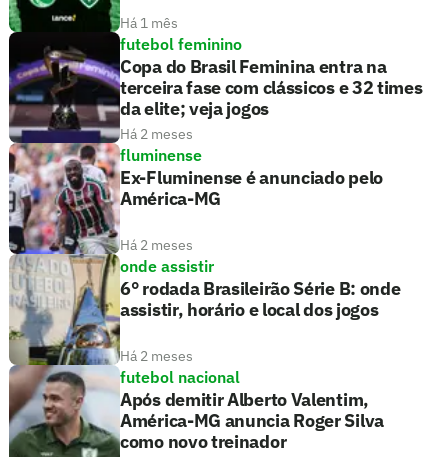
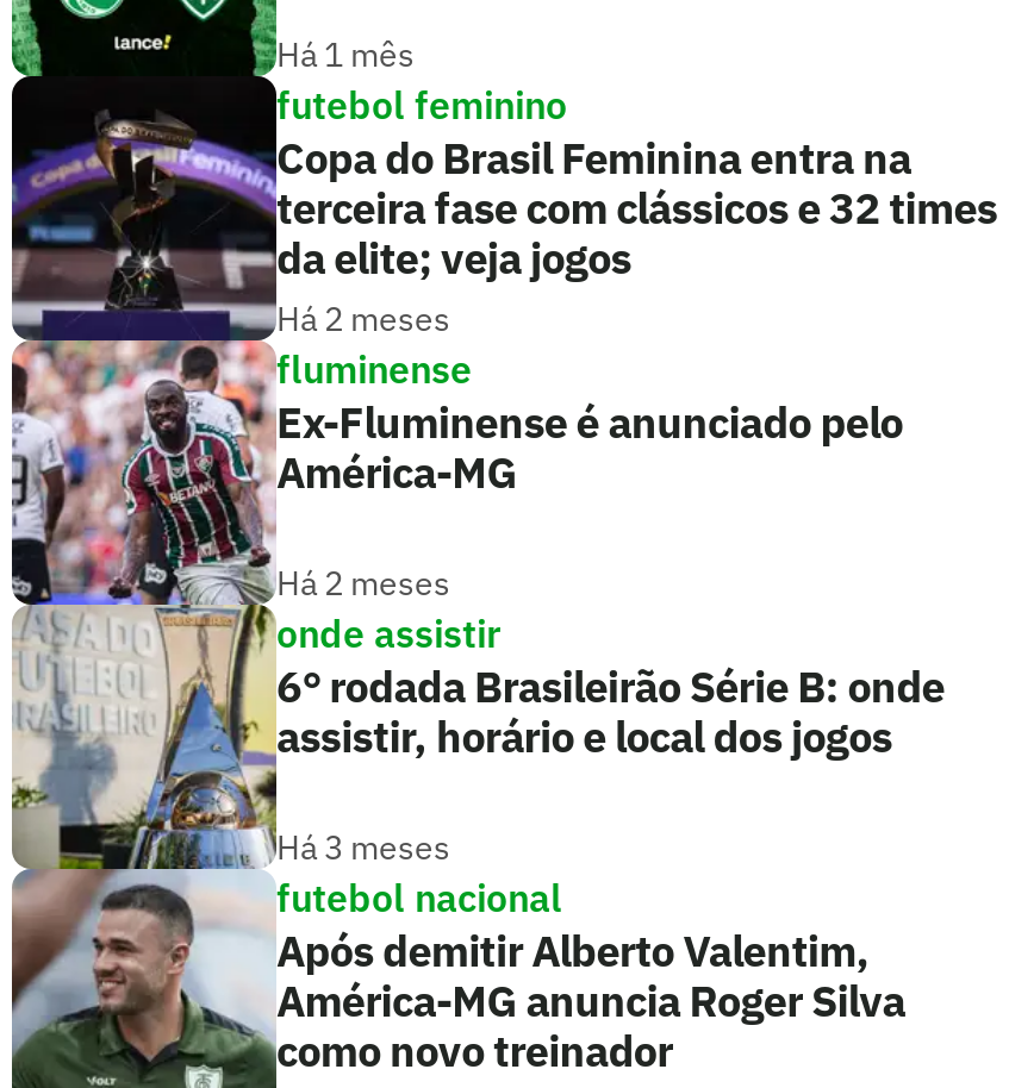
[120,347,193,365] Há 2 meses -> [276,826,450,868] Há 3 meses

